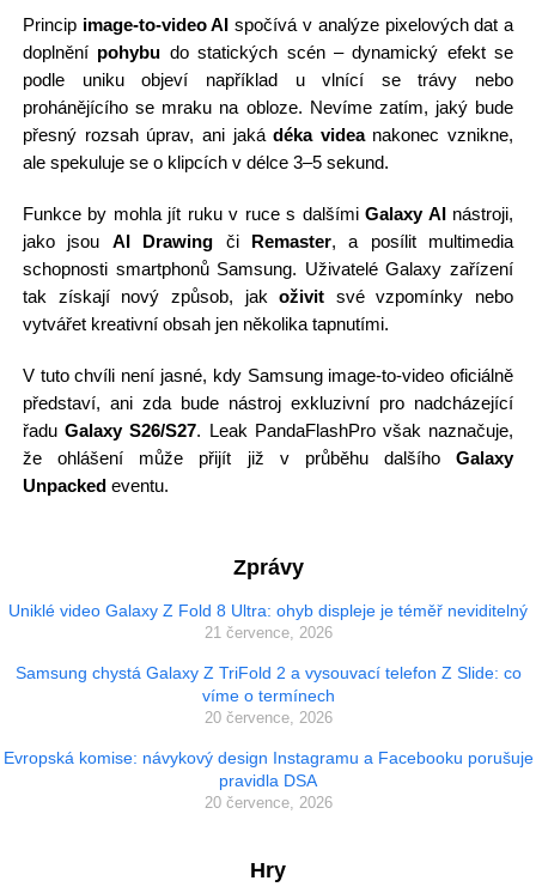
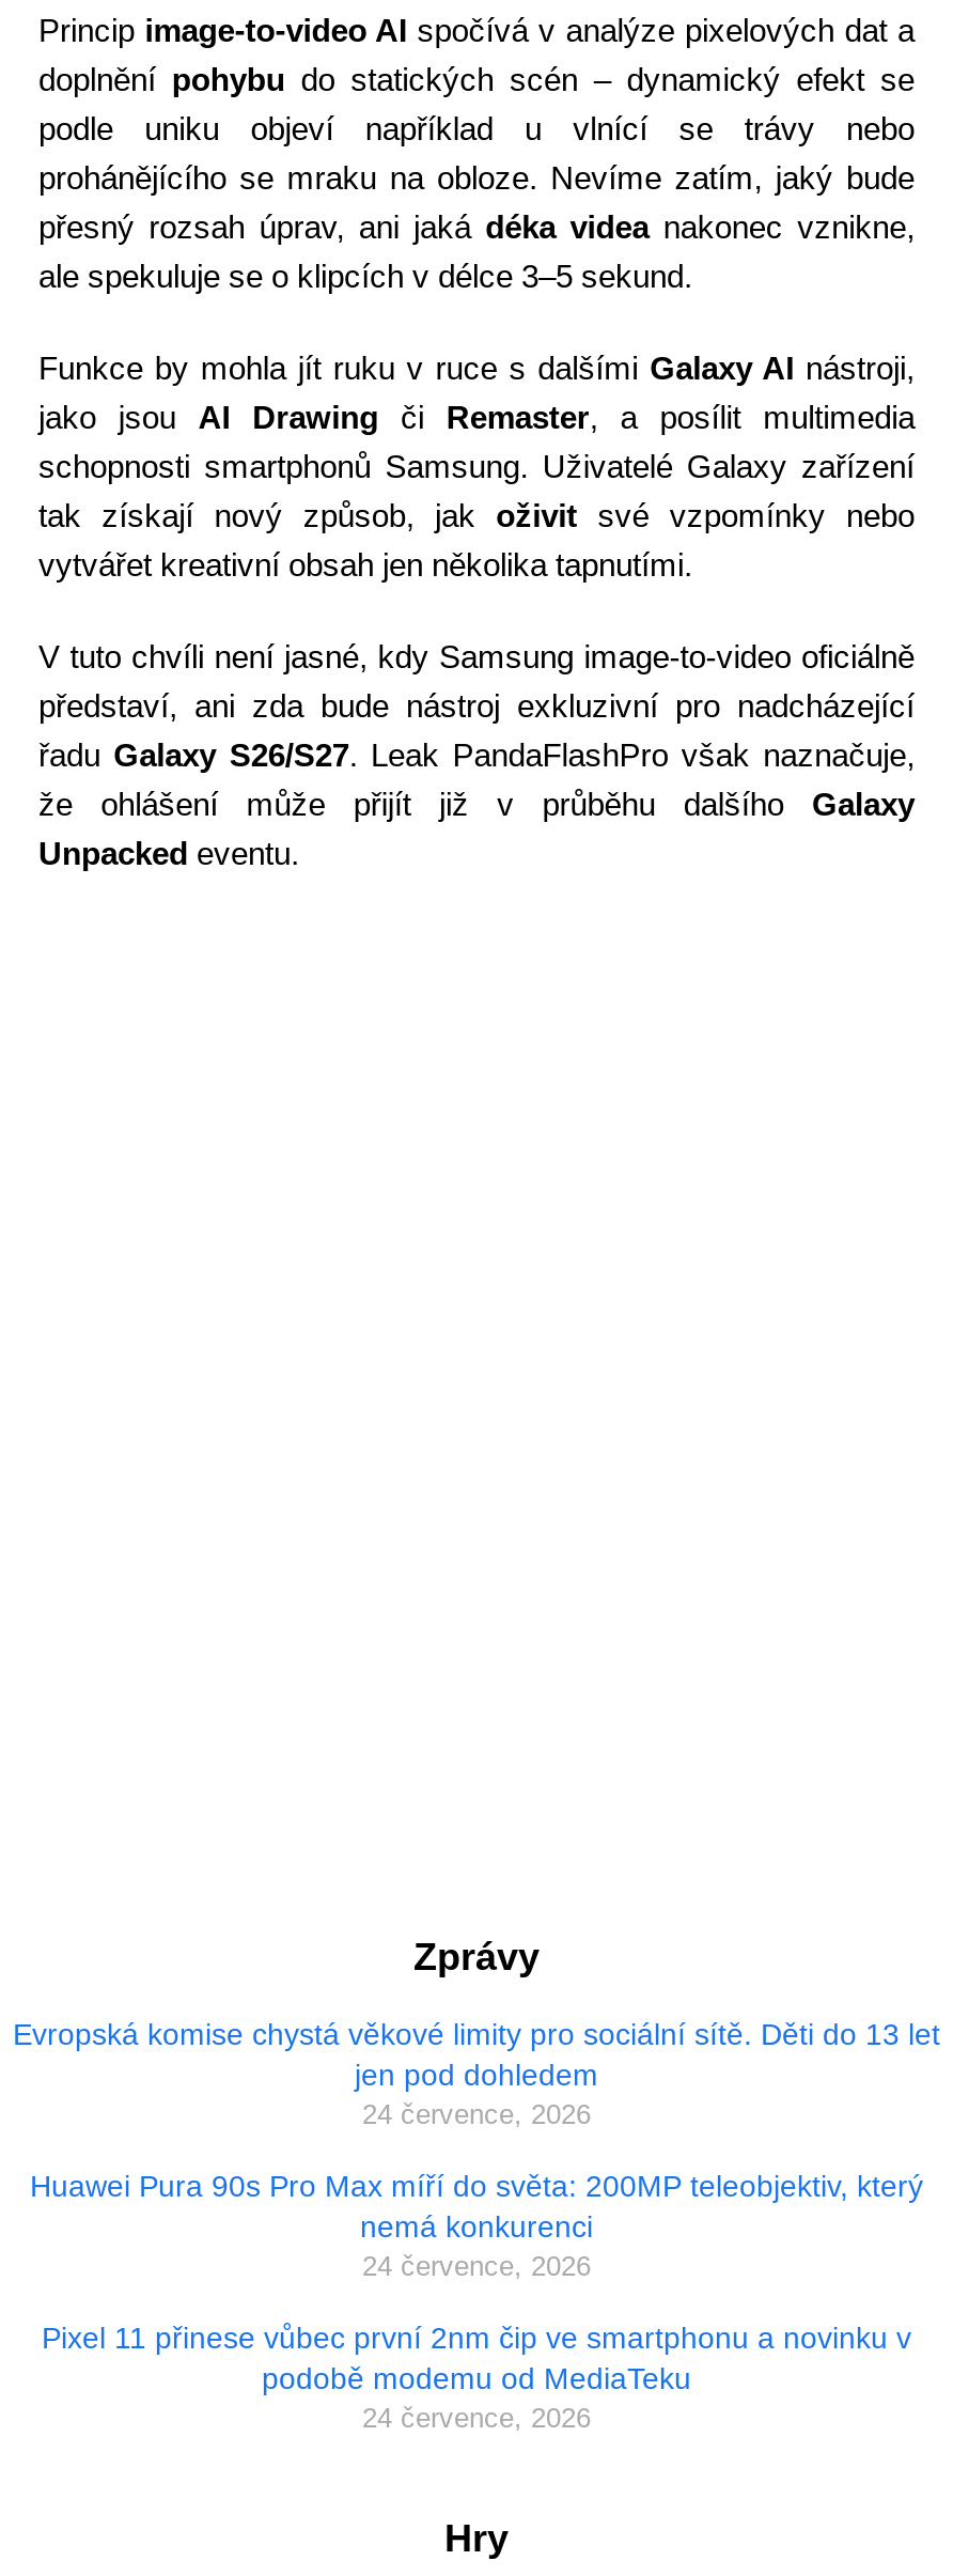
[8,601,528,641] Uniklé video Galaxy Z Fold 8 Ultra: ohyb displeje je téměř neviditelný | 21 července, 2026 -> [13,2017,940,2130] Evropská komise chystá věkové limity pro sociální sítě. Děti do 13 let | jen pod dohledem | 24 července, 2026
[15,663,521,726] Samsung chystá Galaxy Z TriFold 2 a vysouvací telefon Z Slide: co | víme o termínech | 20 července, 2026 -> [30,2169,923,2282] Huawei Pura 90s Pro Max míří do světa: 200MP teleobjektiv, který | nemá konkurenci | 24 července, 2026
[3,748,533,811] Evropská komise: návykový design Instagramu a Facebooku porušuje | pravidla DSA | 20 července, 2026 -> [42,2320,911,2434] Pixel 11 přinese vůbec první 2nm čip ve smartphonu a novinku v | podobě modemu od MediaTeku | 24 července, 2026

